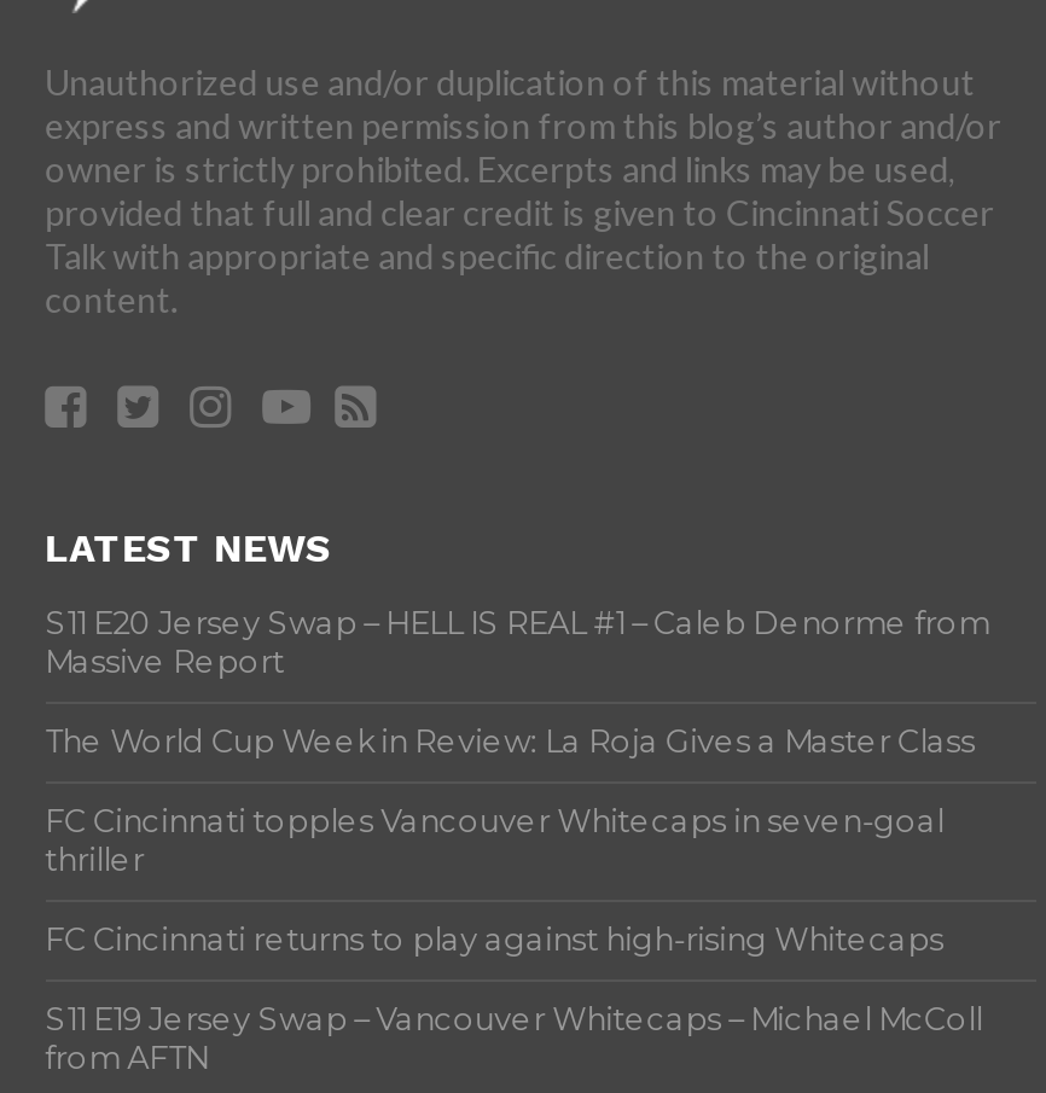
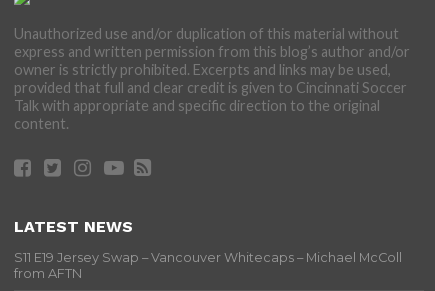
[45,604,990,957] S11 E20 Jersey Swap – HELL IS REAL #1 – Caleb Denorme from | Massive Report | The World Cup Week in Review: La Roja Gives a Master Class | FC Cincinnati topples Vancouver Whitecaps in seven-goal | thriller | FC Cincinnati returns to play against high-rising Whitecaps -> none

